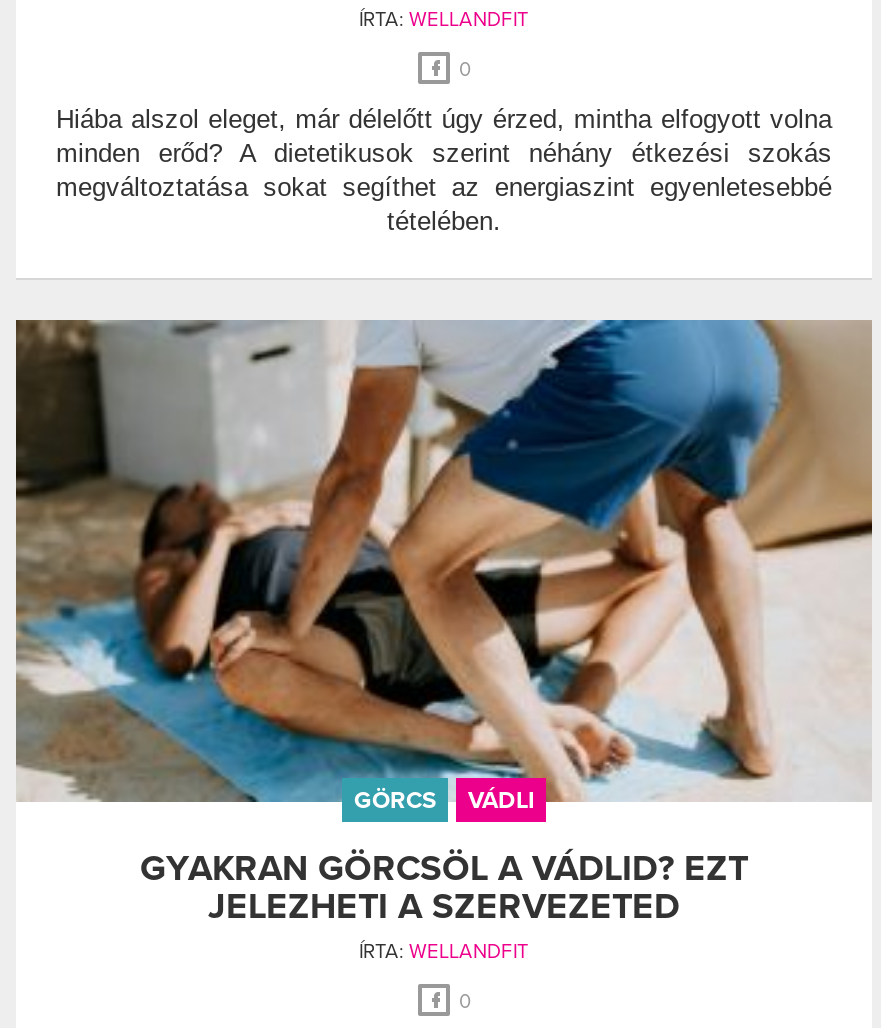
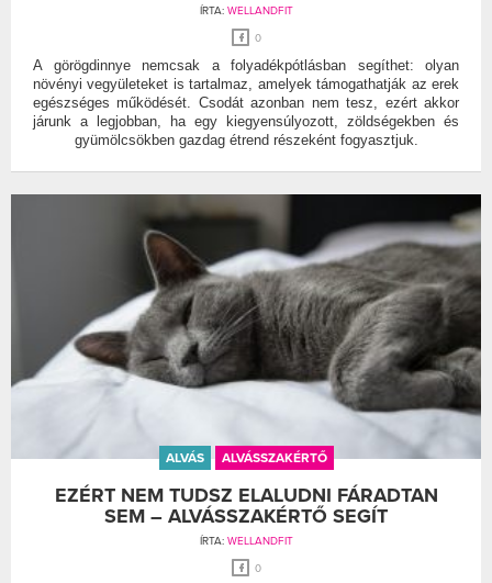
[56,104,832,236] Hiába alszol eleget, már délelőtt úgy érzed, mintha elfogyott volna | minden erőd? A dietetikusok szerint néhány étkezési szokás | megváltoztatása sokat segíthet az energiaszint egyenletesebbé | tételében. -> [33,57,459,148] A görögdinnye nemcsak a folyadékpótlásban segíthet: olyan | növényi vegyületeket is tartalmaz, amelyek támogathatják az erek | egészséges működését. Csodát azonban nem tesz, ezért akkor | járunk a legjobban, ha egy kiegyensúlyozott, zöldségekben és | gyümölcsökben gazdag étrend részeként fogyasztjuk.
[14,318,872,814] [image] | GÖRCS | VÁDLI -> [11,193,482,466] [image] | ALVÁS | ALVÁSSZAKÉRTŐ
[140,846,748,928] GYAKRAN GÖRCSÖL A VÁDLID? EZT | JELEZHETI A SZERVEZETED -> [54,483,438,528] EZÉRT NEM TUDSZ ELALUDNI FÁRADTAN | SEM – ALVÁSSZAKÉRTŐ SEGÍT

